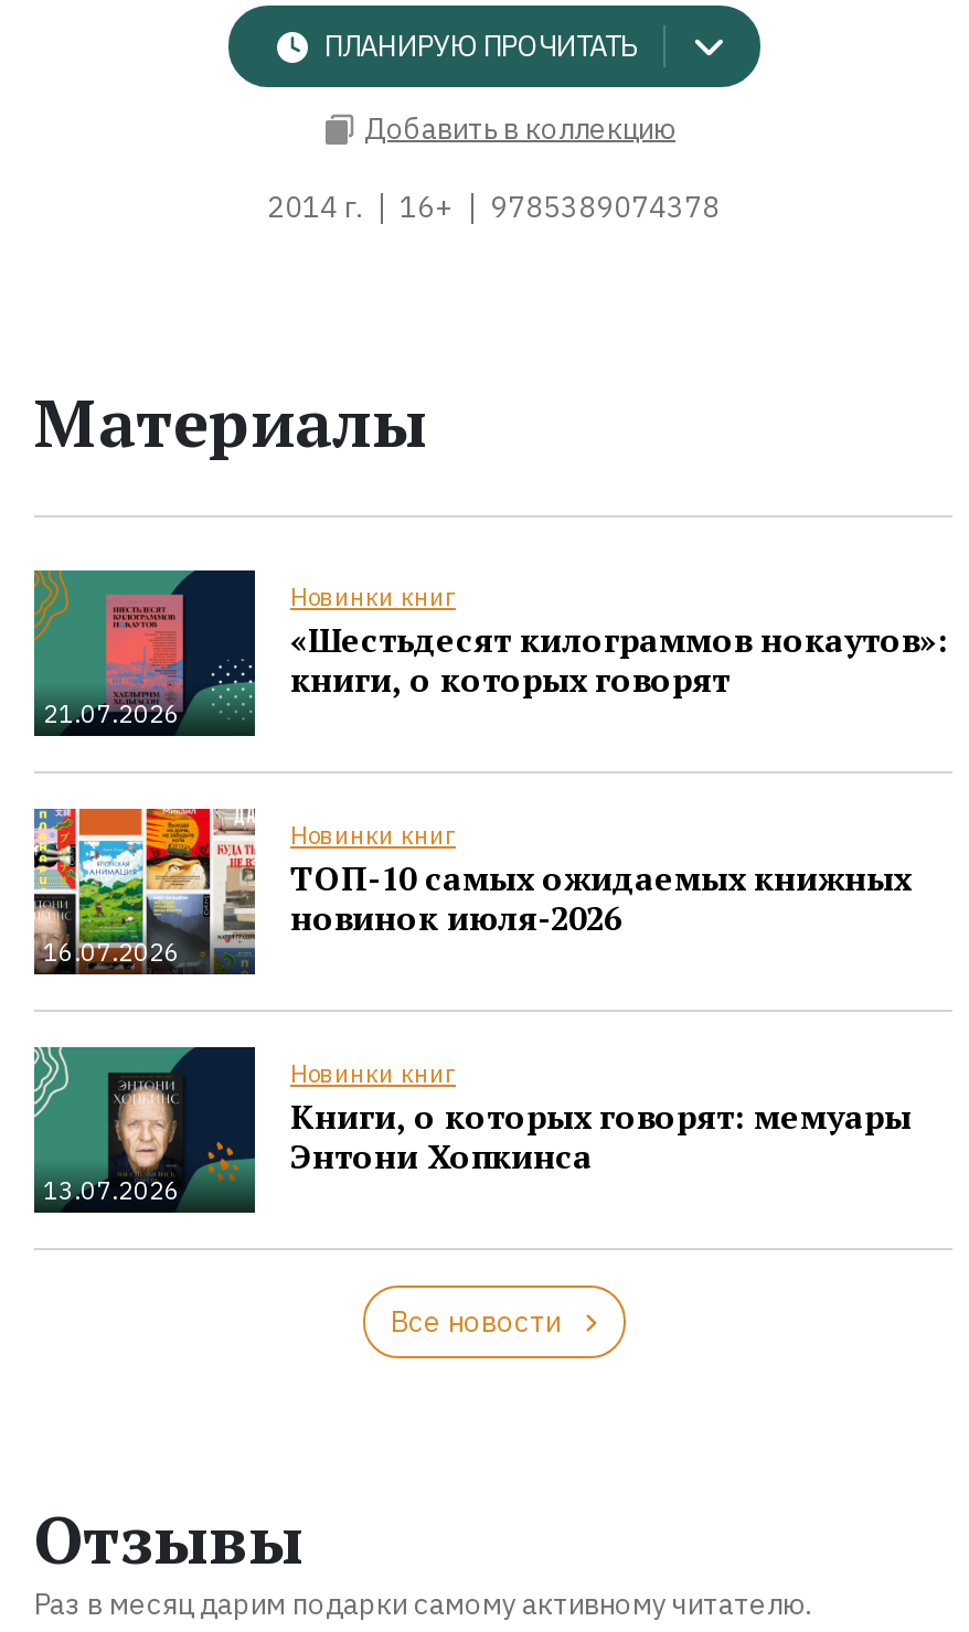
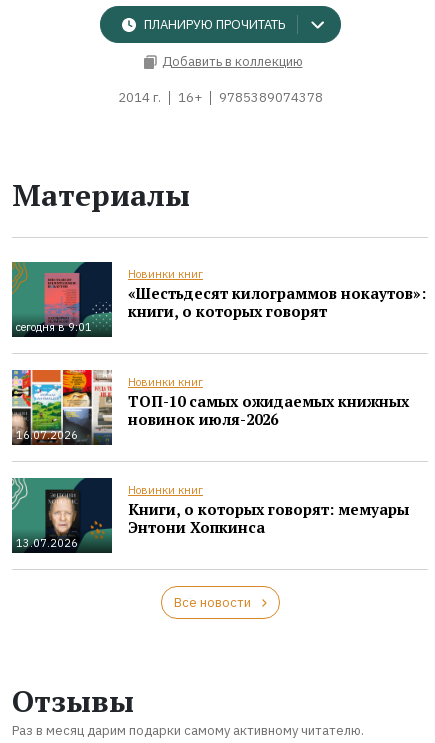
[43,698,180,729] 21.07.2026 -> [16,320,92,334] сегодня в 9:01

